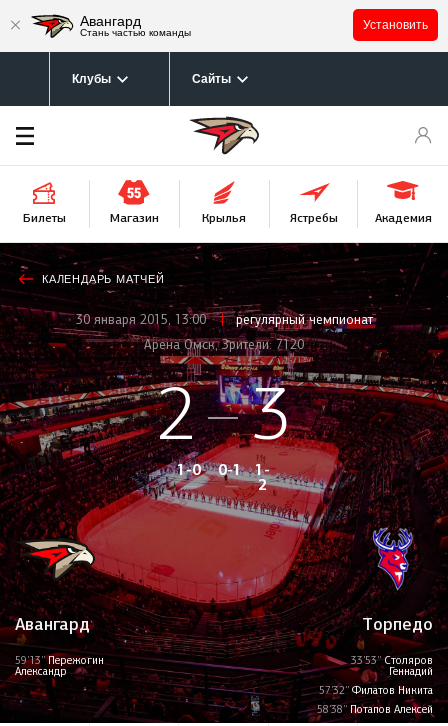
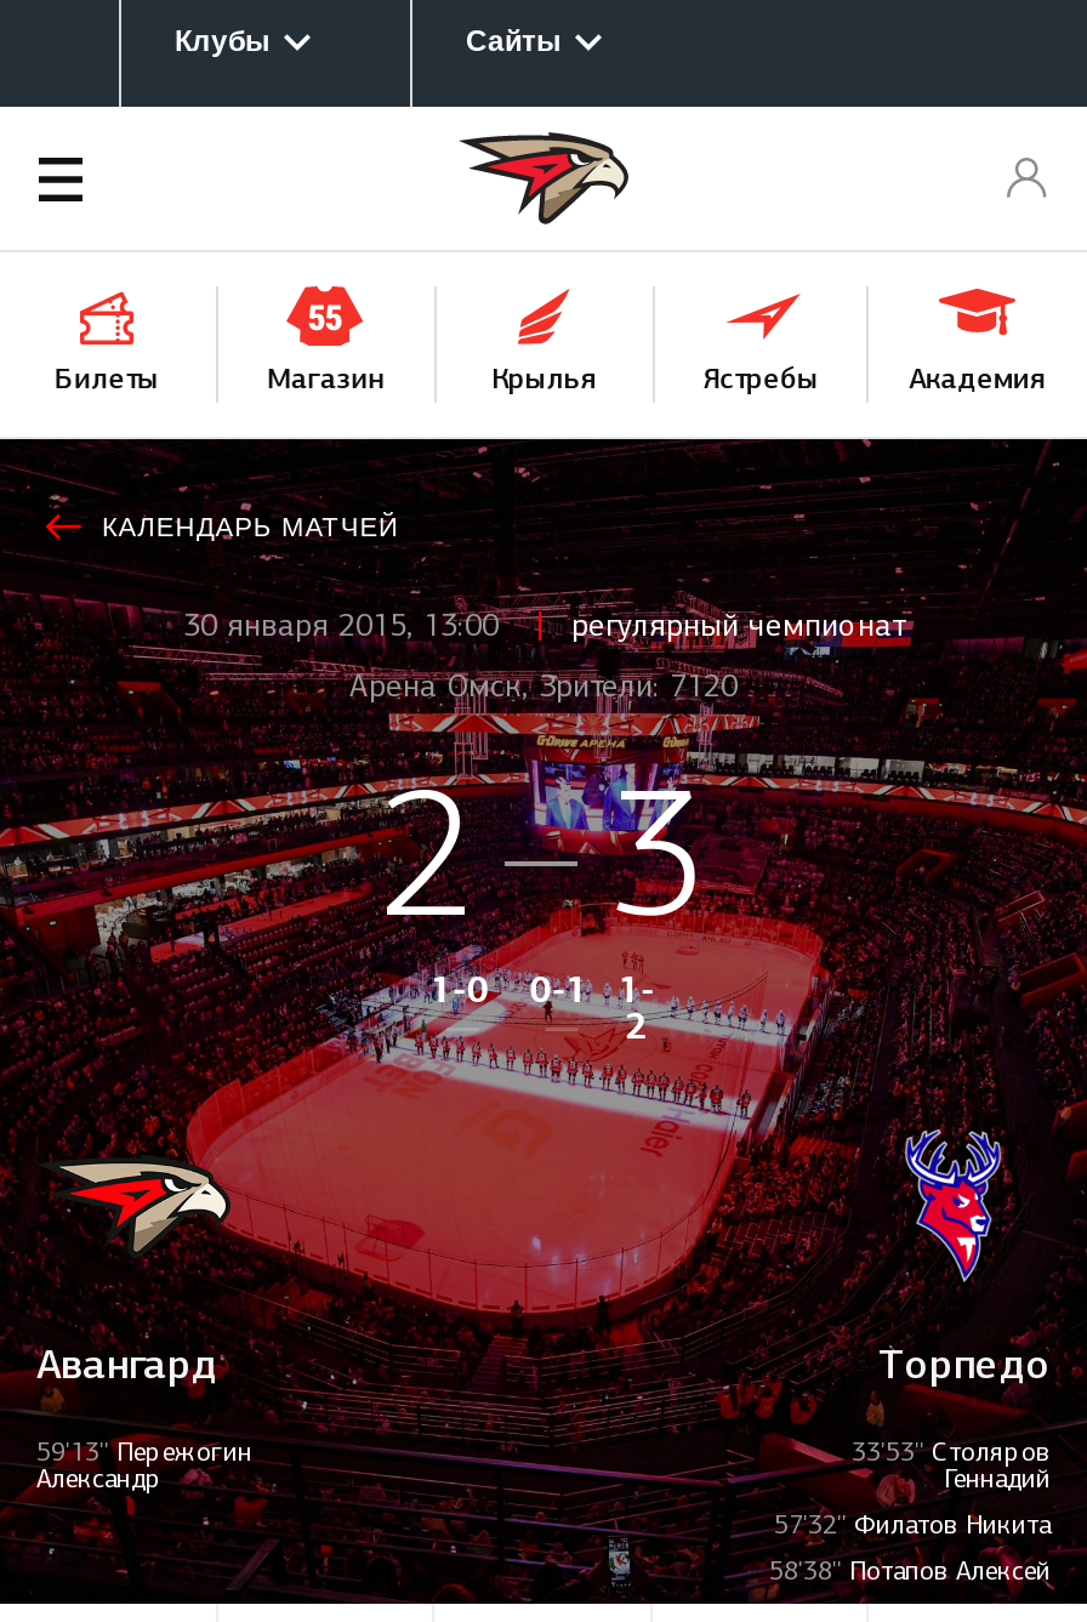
[80,13,191,38] Авангард | Стань частью команды -> none
[363,18,428,32] Установить -> none

